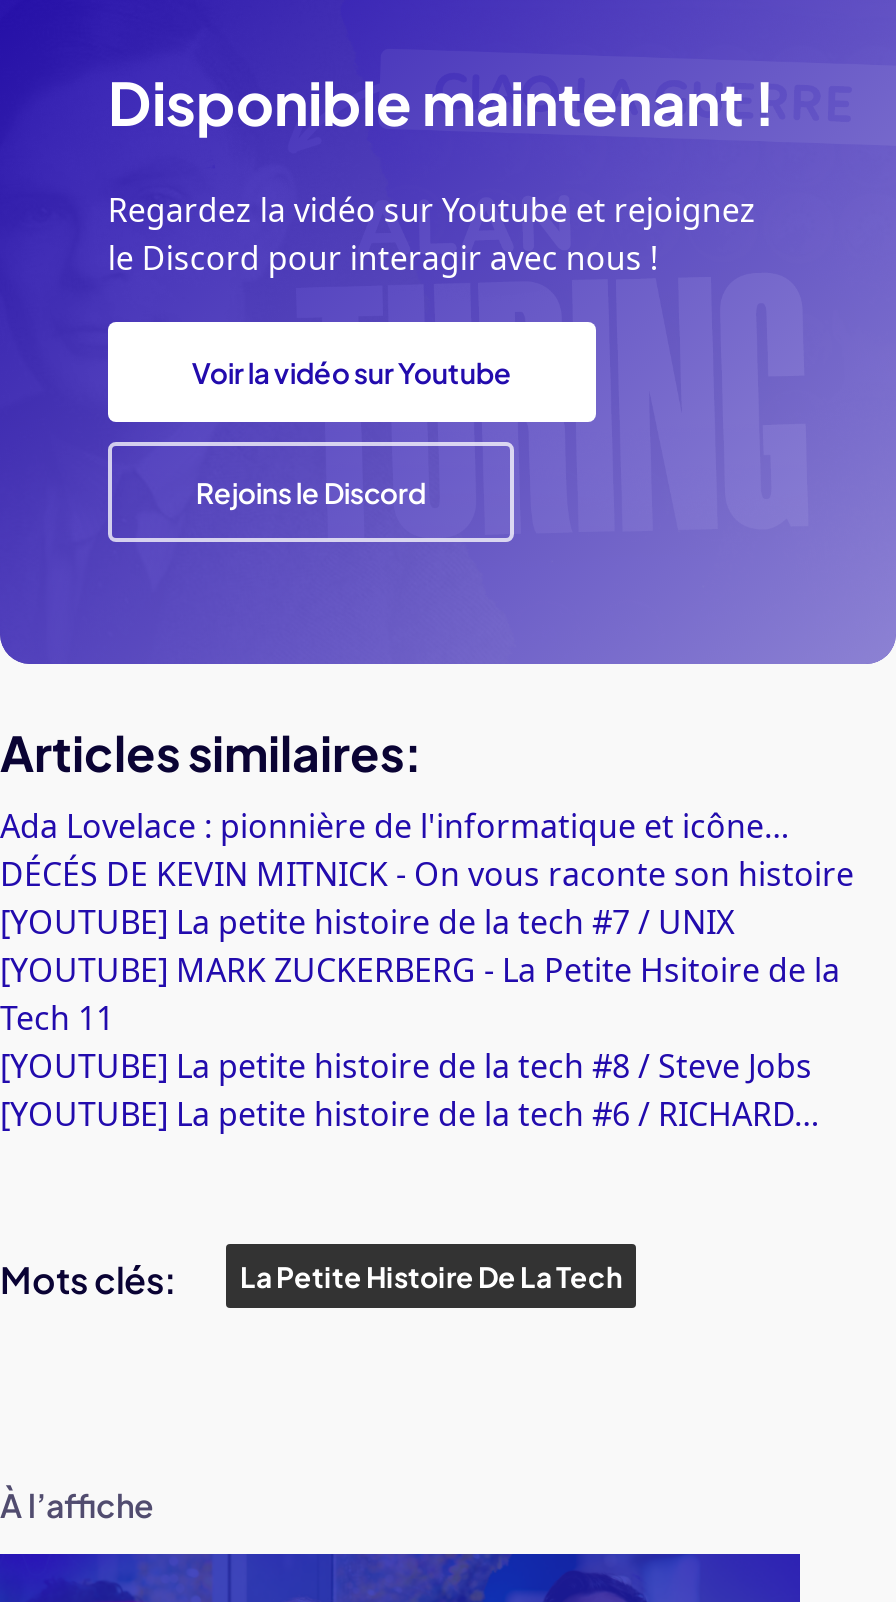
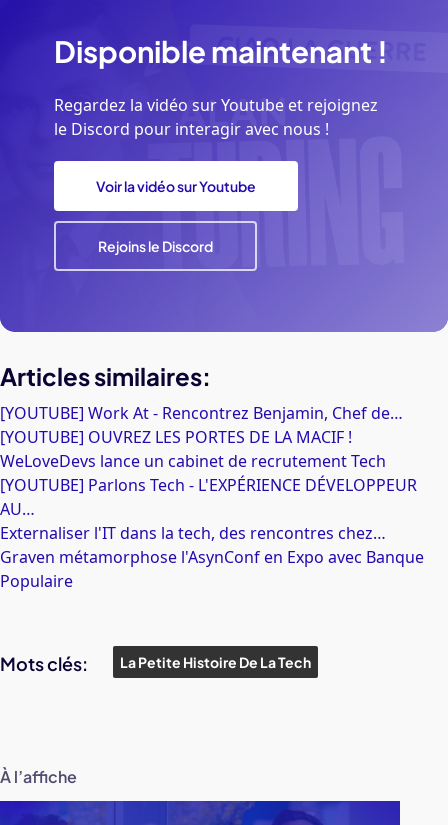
[0,804,854,1136] Ada Lovelace : pionnière de l'informatique et icône… | DÉCÉS DE KEVIN MITNICK - On vous raconte son histoire | [YOUTUBE] La petite histoire de la tech #7 / UNIX | [YOUTUBE] MARK ZUCKERBERG - La Petite Hsitoire de la | Tech 11 | [YOUTUBE] La petite histoire de la tech #8 / Steve Jobs | [YOUTUBE] La petite histoire de la tech #6 / RICHARD… -> [0,402,424,592] [YOUTUBE] Work At - Rencontrez Benjamin, Chef de… | [YOUTUBE] OUVREZ LES PORTES DE LA MACIF ! | WeLoveDevs lance un cabinet de recrutement Tech | [YOUTUBE] Parlons Tech - L'EXPÉRIENCE DÉVELOPPEUR | AU… | Externaliser l'IT dans la tech, des rencontres chez… | Graven métamorphose l'AsynConf en Expo avec Banque | Populaire

